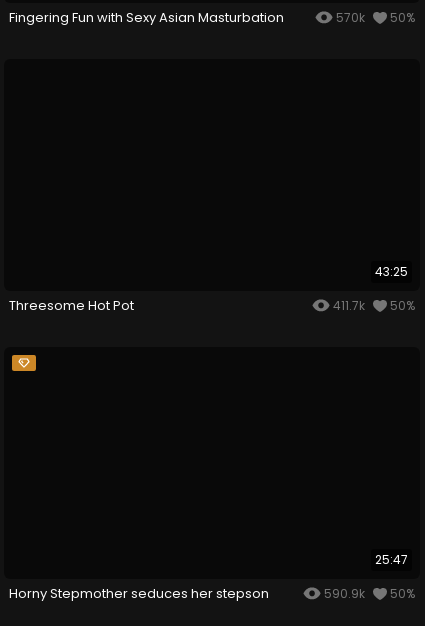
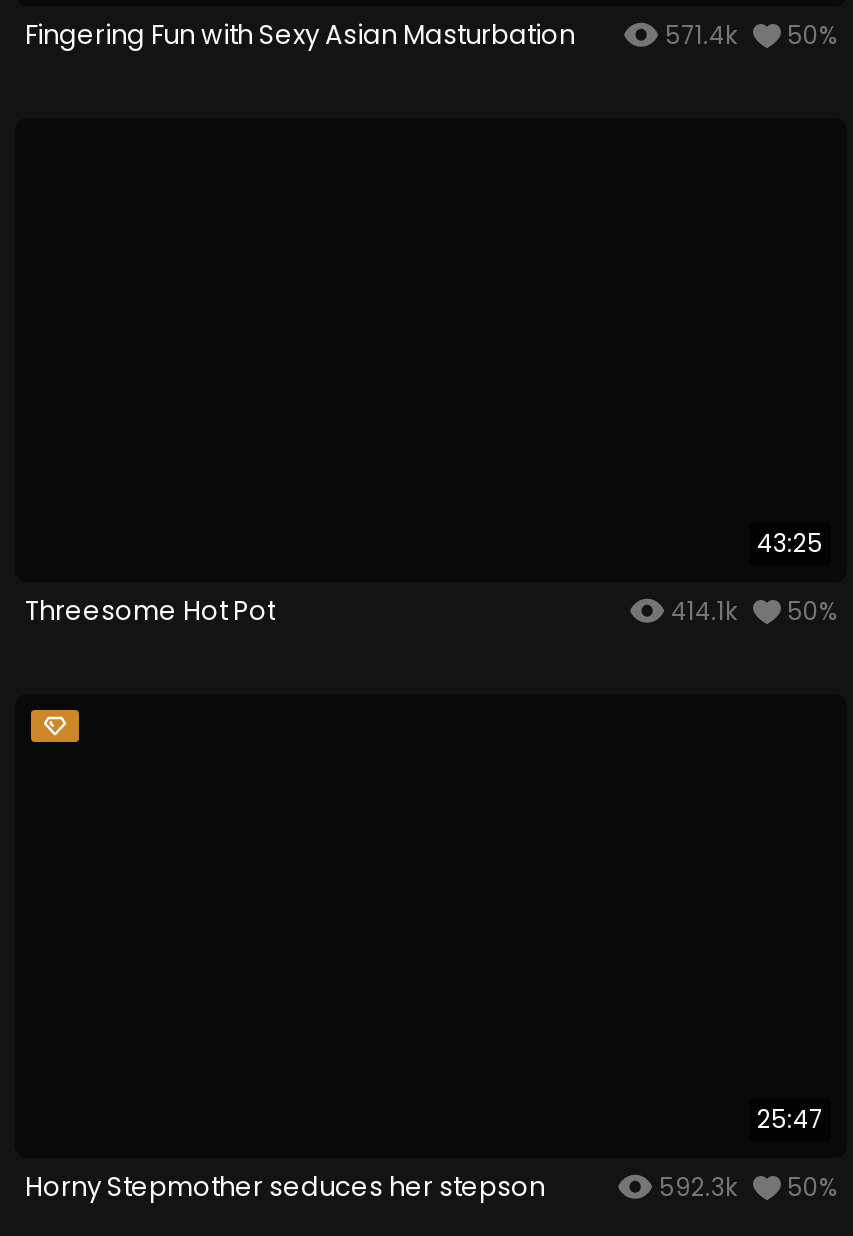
[333,9,415,26] 570k 50% -> [659,18,837,52] 571.4k 50%
[330,297,415,314] 411.7k 50% -> [665,594,837,628] 414.1k 50%
[321,585,415,602] 590.9k 50% -> [653,1169,837,1203] 592.3k 50%

